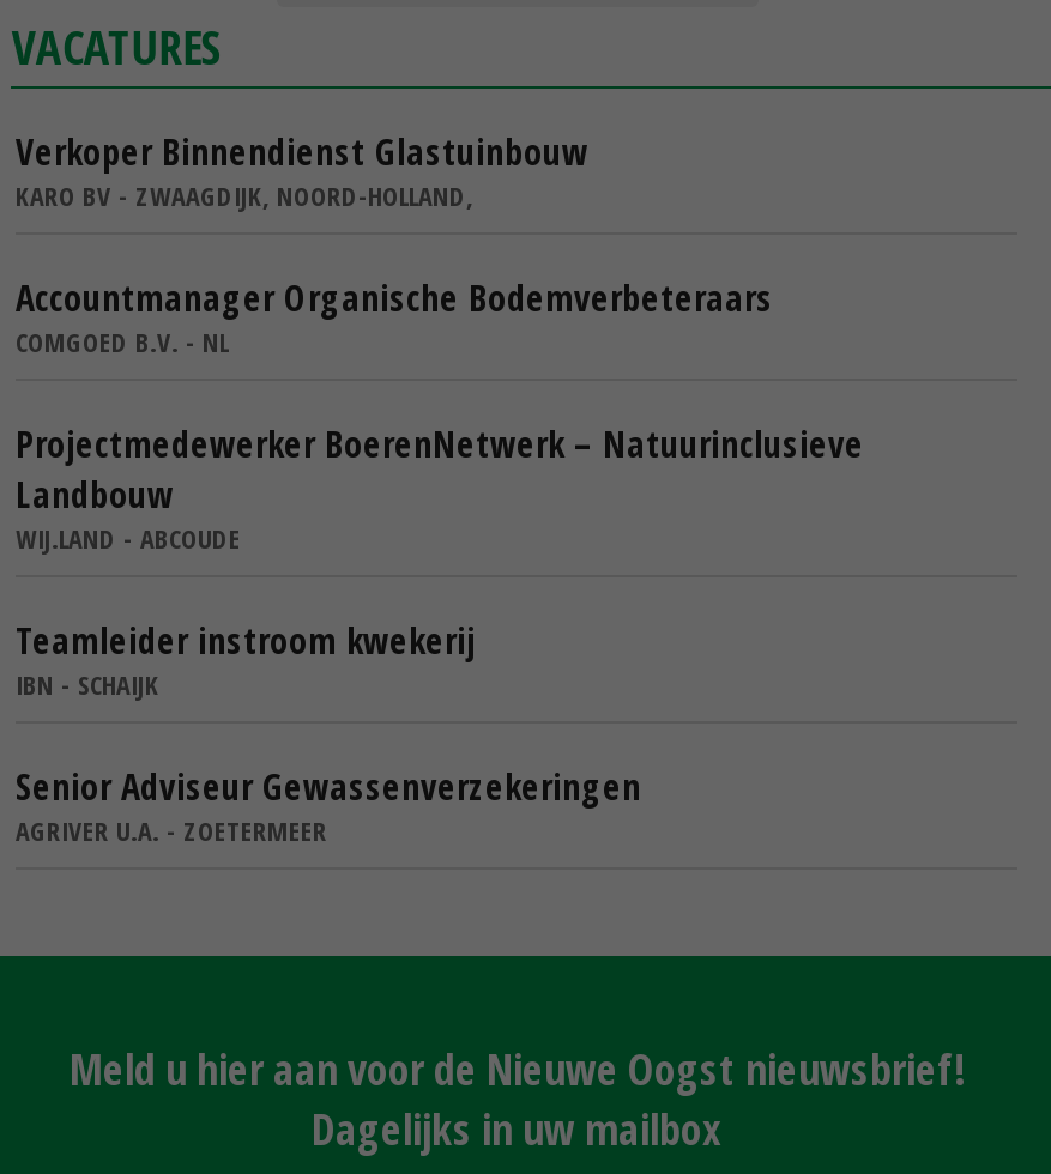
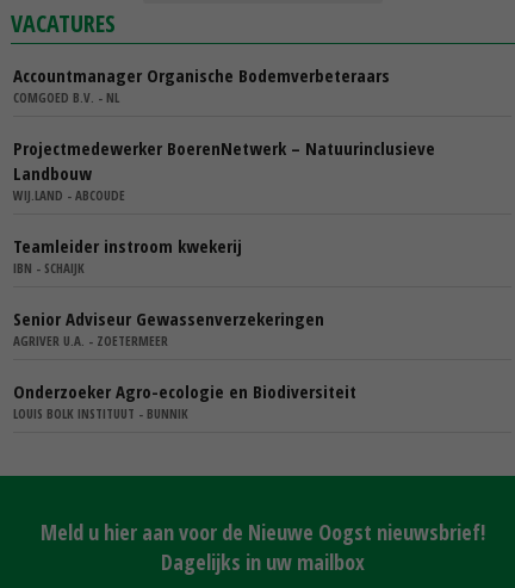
[16,126,588,212] Verkoper Binnendienst Glastuinbouw | KARO BV - ZWAAGDIJK, NOORD-HOLLAND, -> none
moved [16,272,864,847] -> [13,63,435,349]: Accountmanager Organische Bodemverbeteraars | COMGOED B.V. - NL | Projectmedewerker BoerenNetwerk – Natuurinclusieve | ... | Senior Adviseur Gewassenverzekeringen | AGRIVER U.A. - ZOETERMEER
none -> [13,379,356,422] Onderzoeker Agro-ecologie en Biodiversiteit | LOUIS BOLK INSTITUUT - BUNNIK

